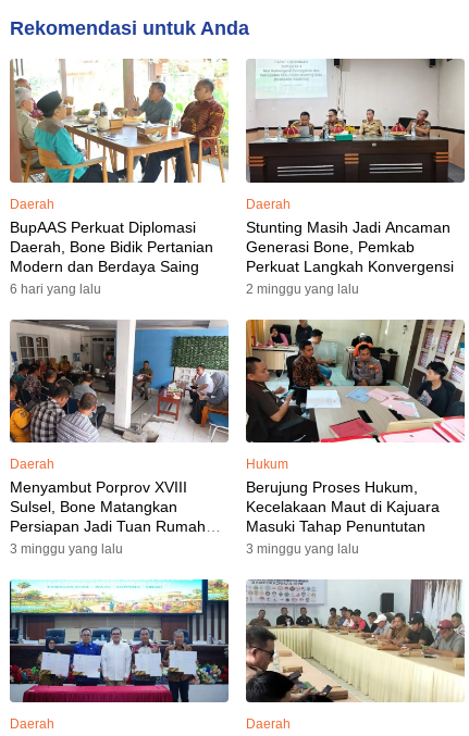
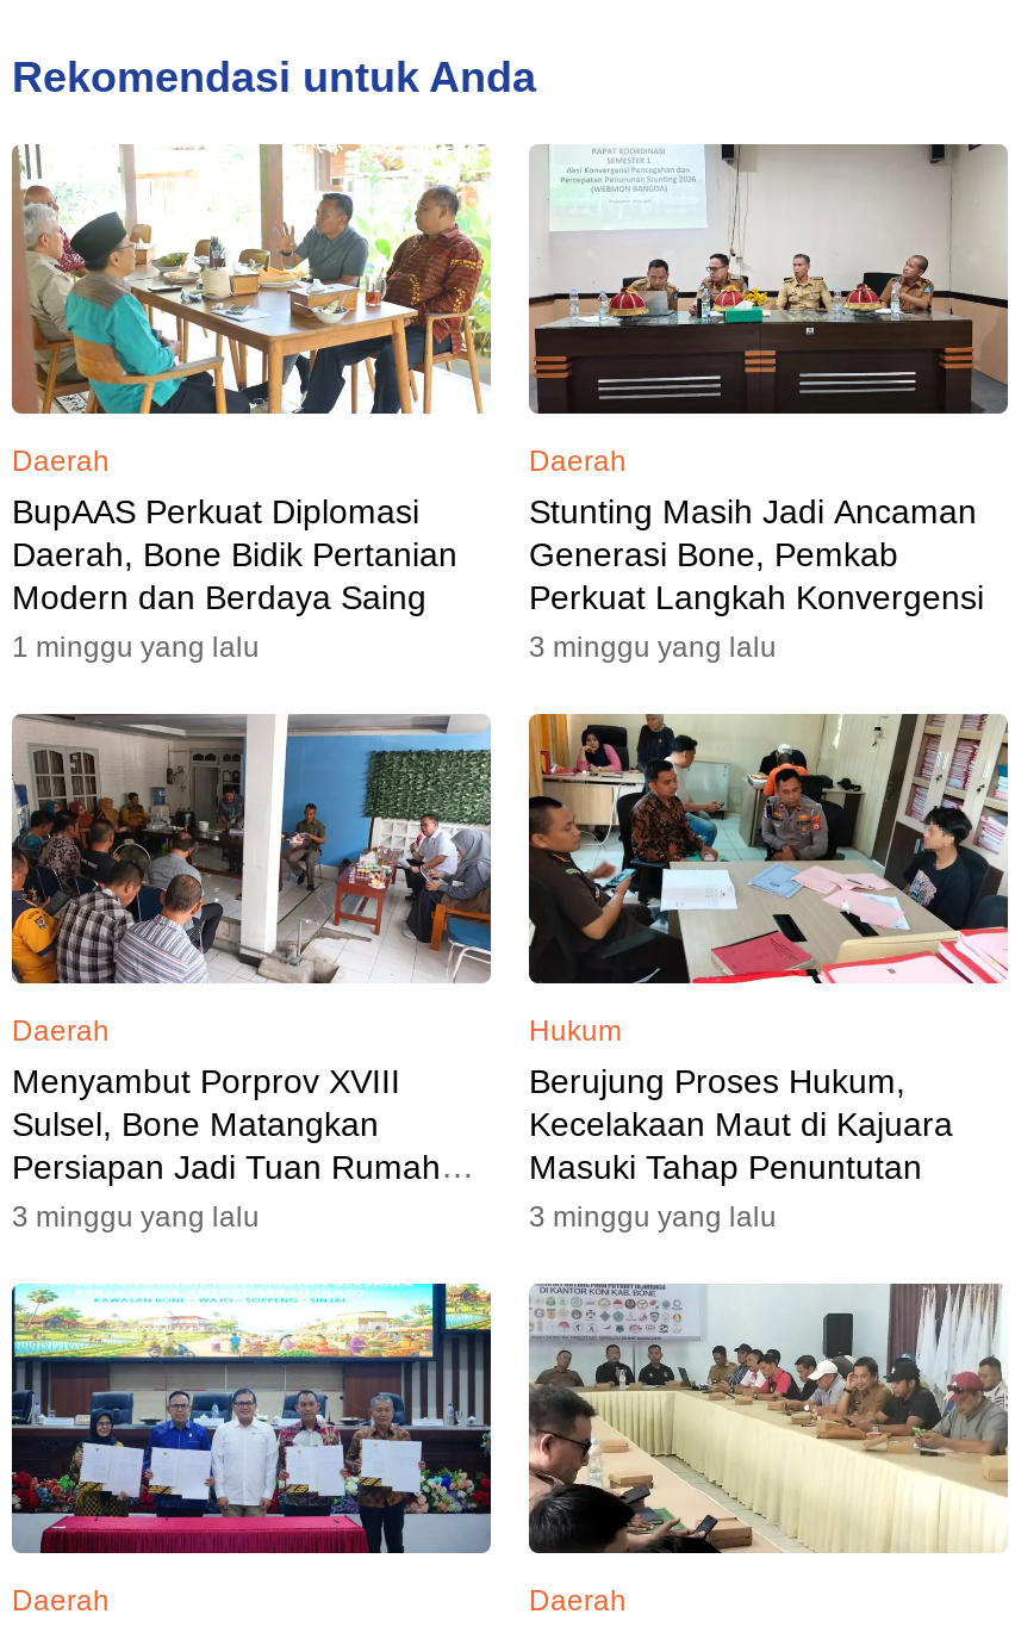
[10,281,101,296] 6 hari yang lalu -> [12,629,260,663] 1 minggu yang lalu
[246,281,359,296] 2 minggu yang lalu -> [529,629,777,663] 3 minggu yang lalu

